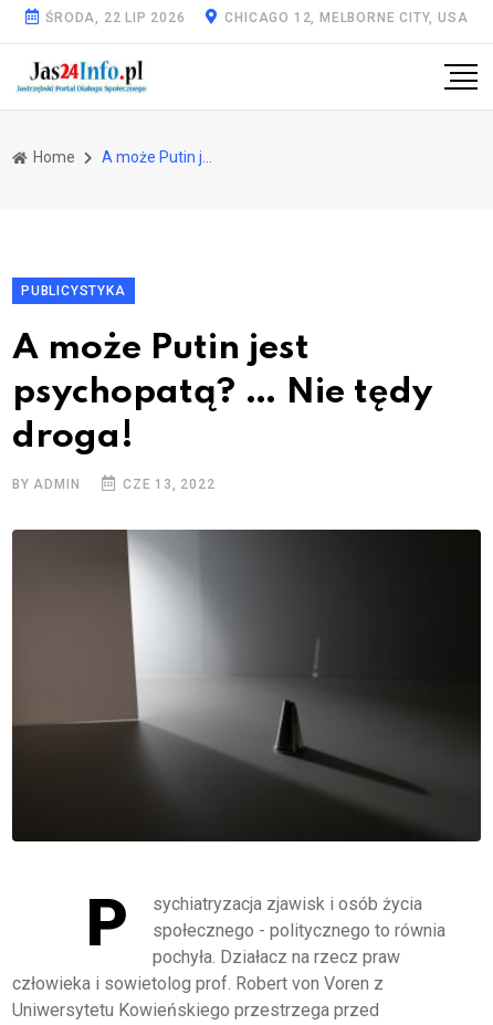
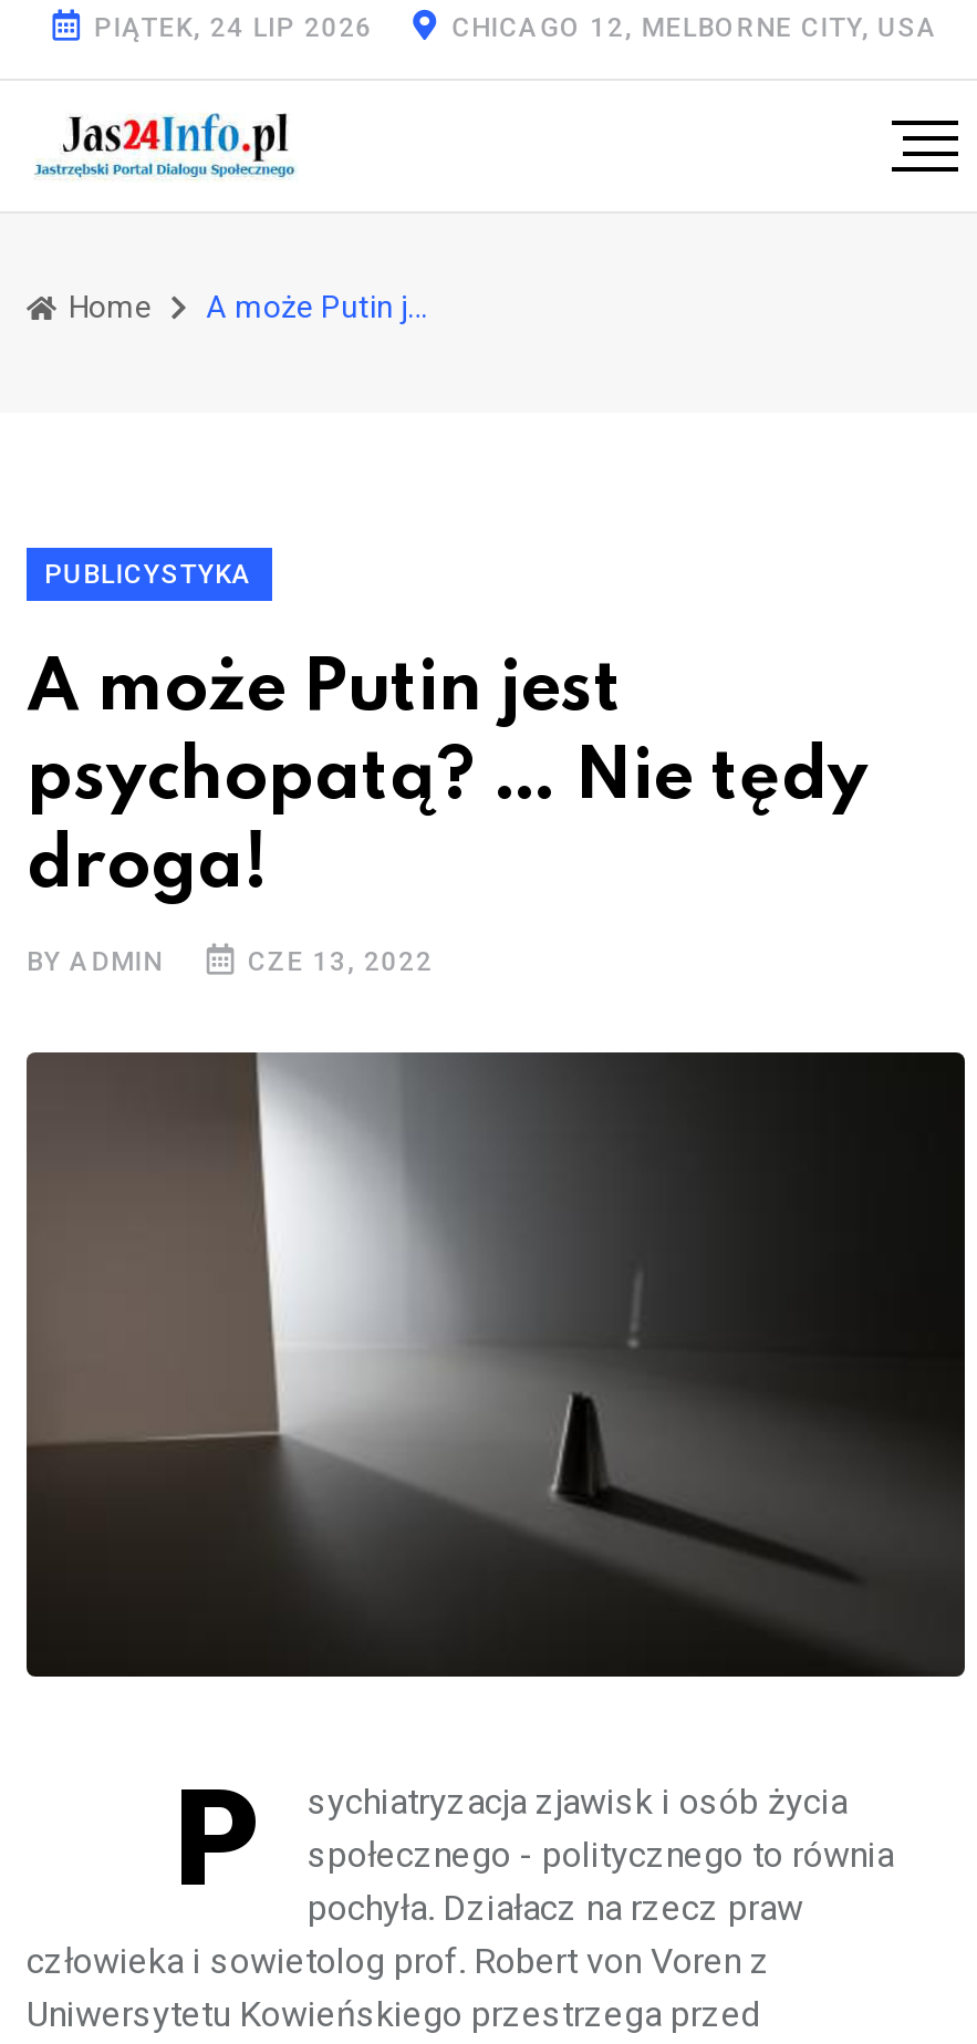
[46,10,185,25] ŚRODA, 22 LIP 2026 -> [94,12,373,43] PIĄTEK, 24 LIP 2026

